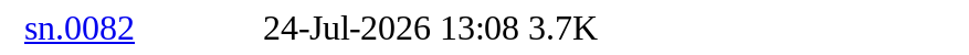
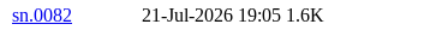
[263,10,599,47] 24-Jul-2026 13:08 3.7K -> [142,5,324,26] 21-Jul-2026 19:05 1.6K

